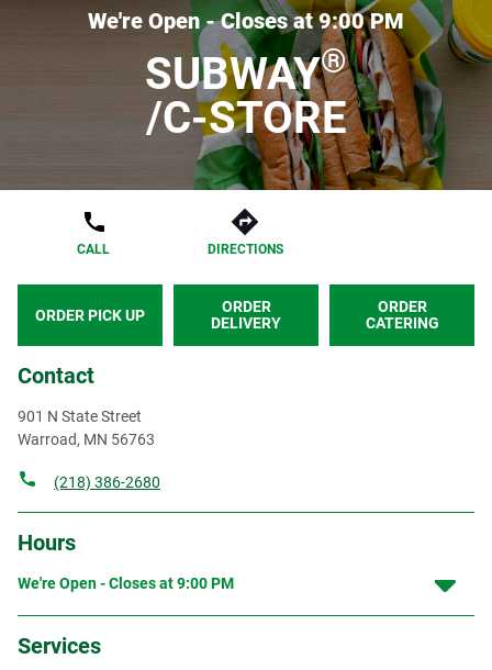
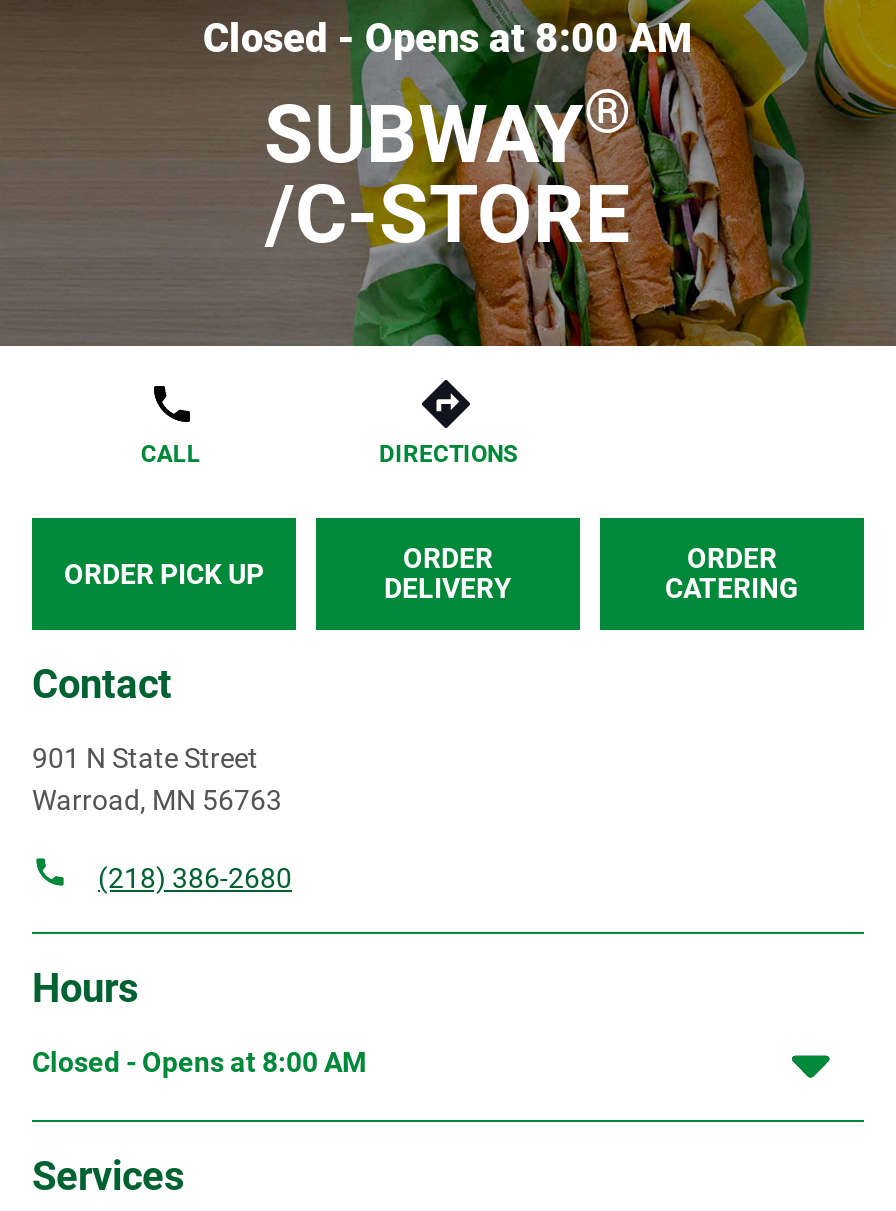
[88,8,404,34] We're Open - Closes at 9:00 PM -> [203,14,693,62] Closed - Opens at 8:00 AM
[18,574,234,592] We're Open - Closes at 9:00 PM -> [32,1046,366,1078] Closed - Opens at 8:00 AM

